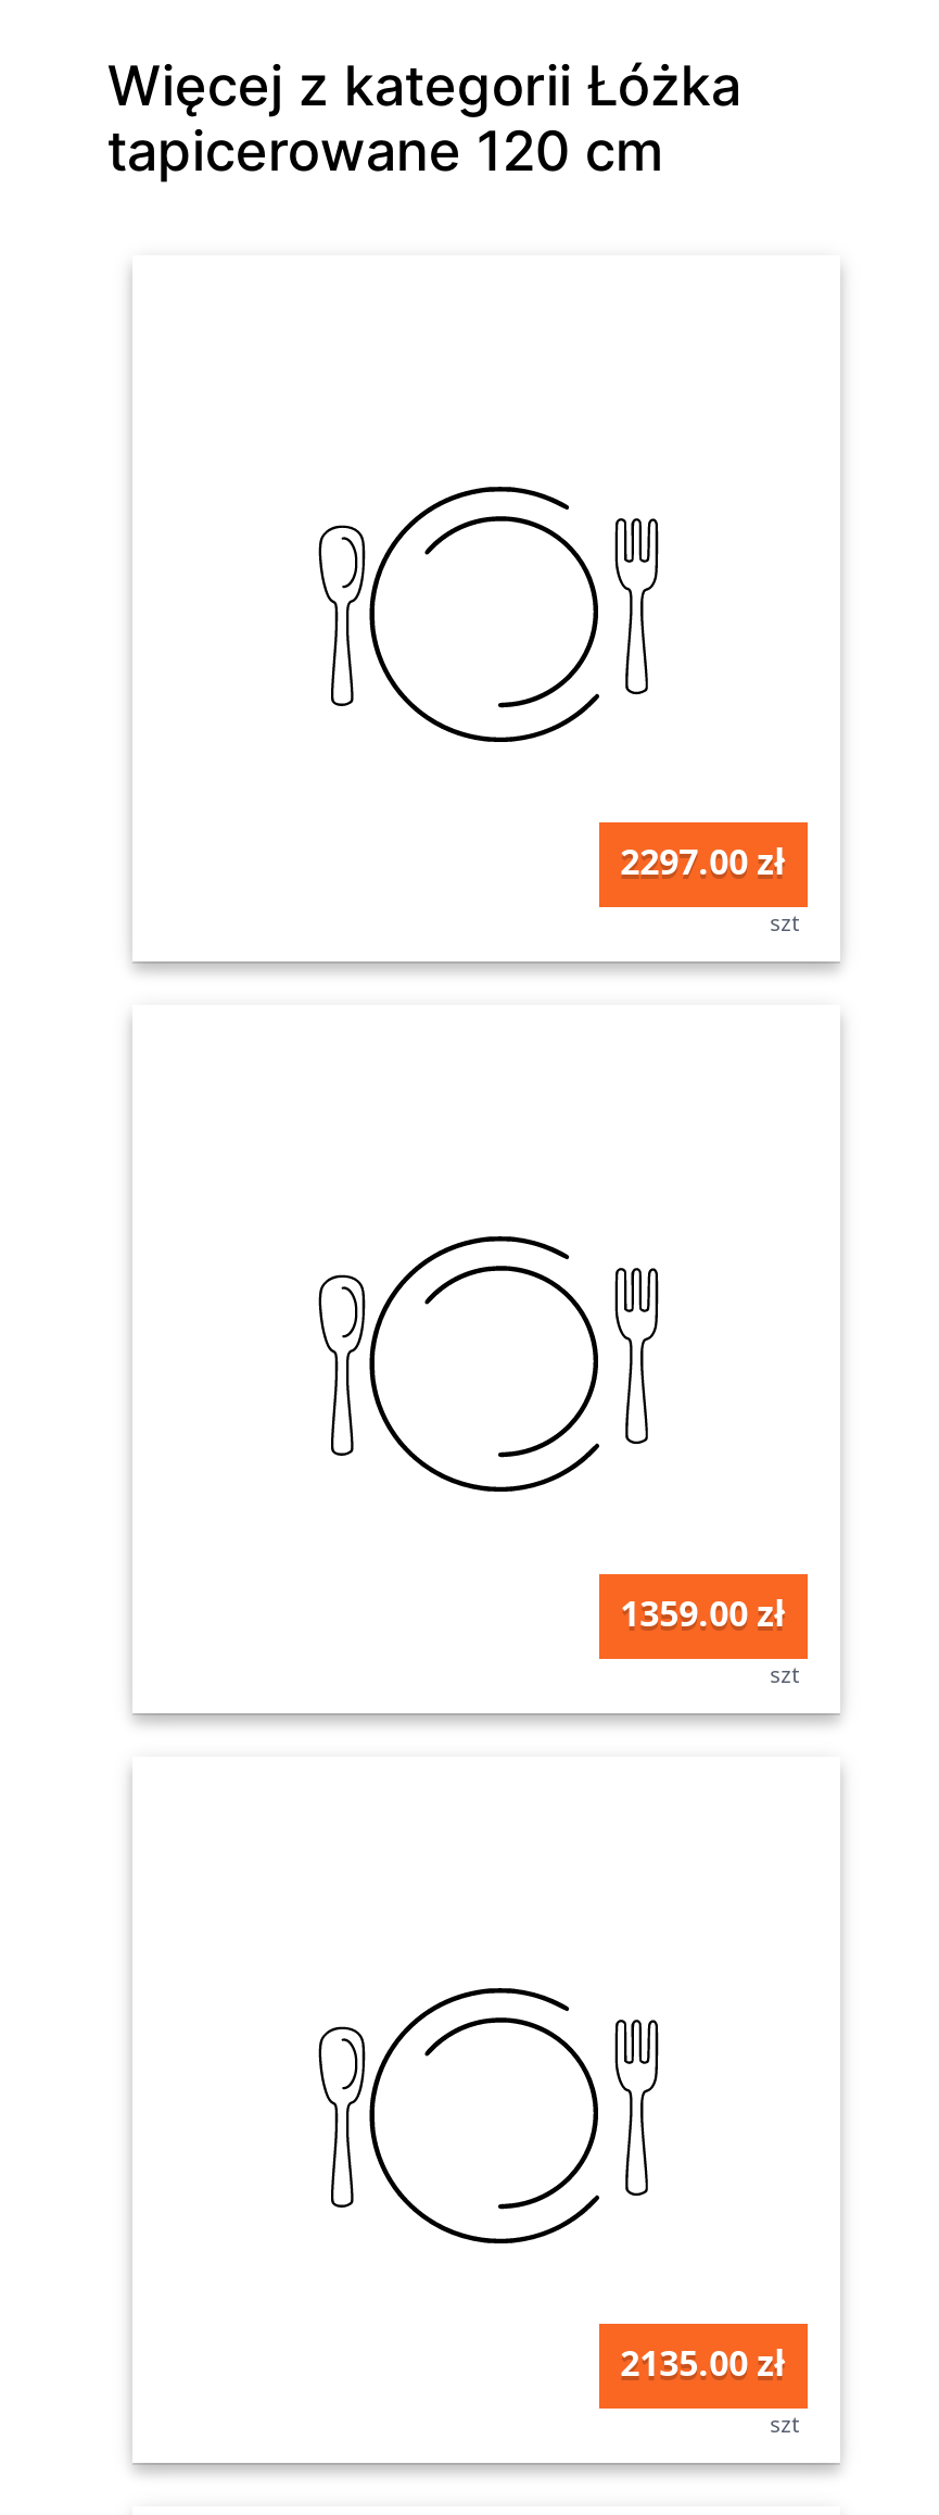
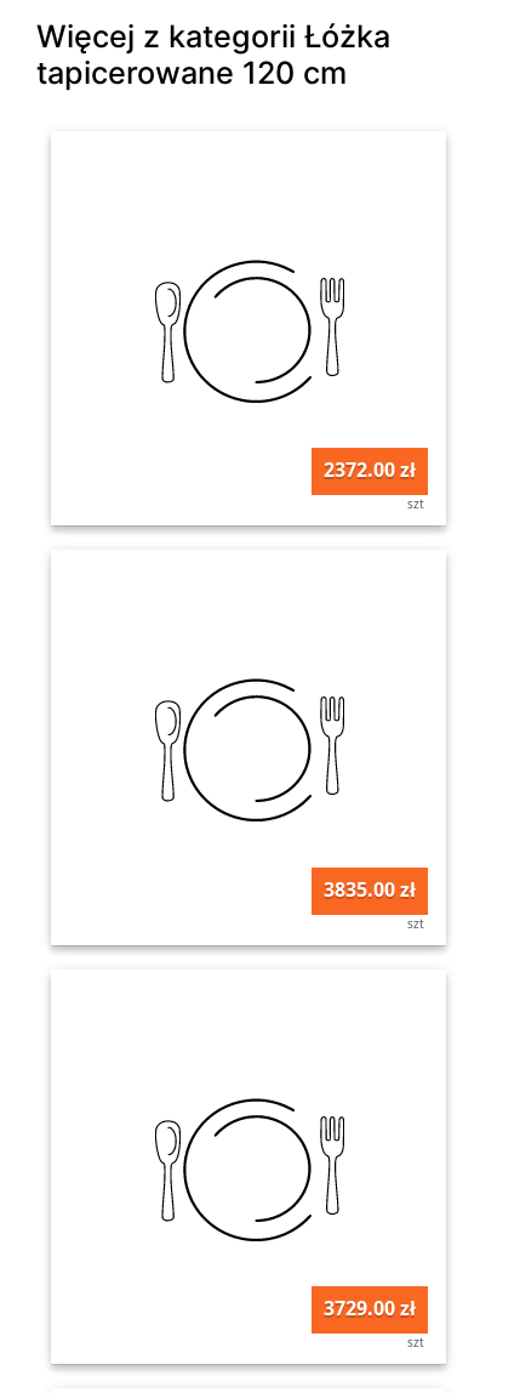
[620,838,785,886] 2297.00 zł -> [323,457,415,483] 2372.00 zł
[620,1589,785,1637] 1359.00 zł -> [323,876,415,902] 3835.00 zł
[620,2339,785,2387] 2135.00 zł -> [323,1295,415,1321] 3729.00 zł

